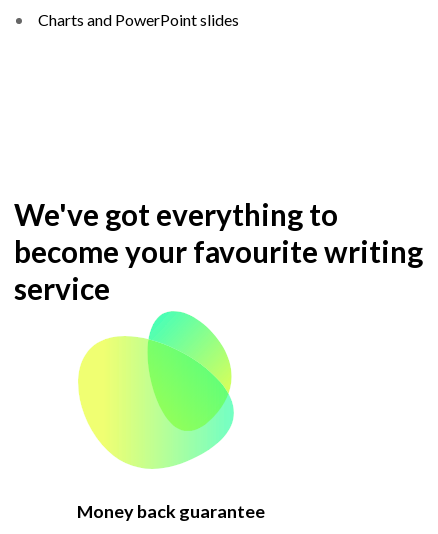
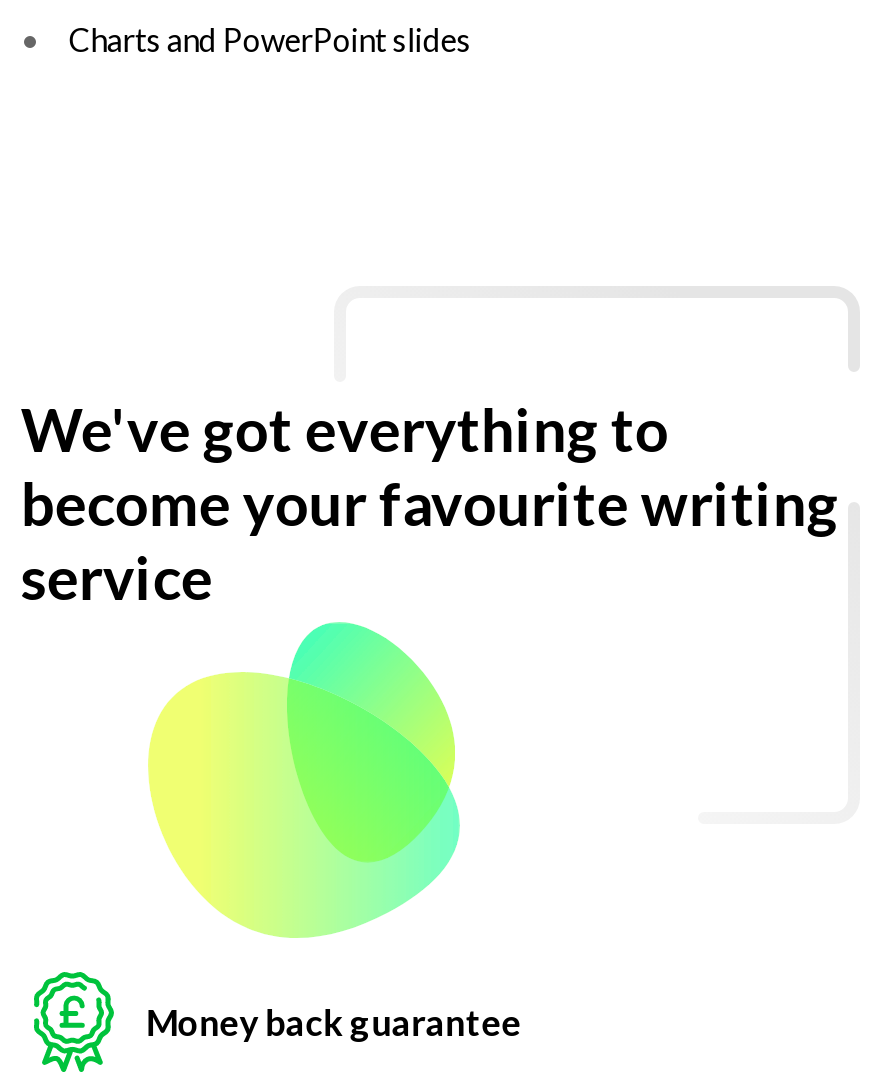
none -> [32,970,116,1074] [image]

